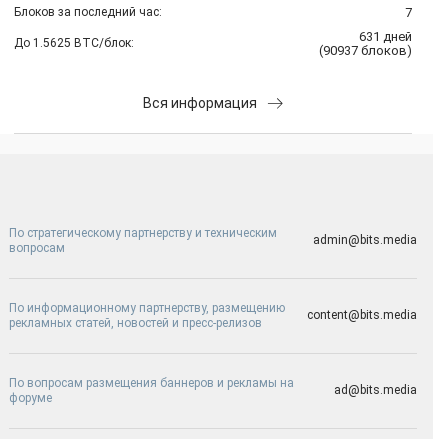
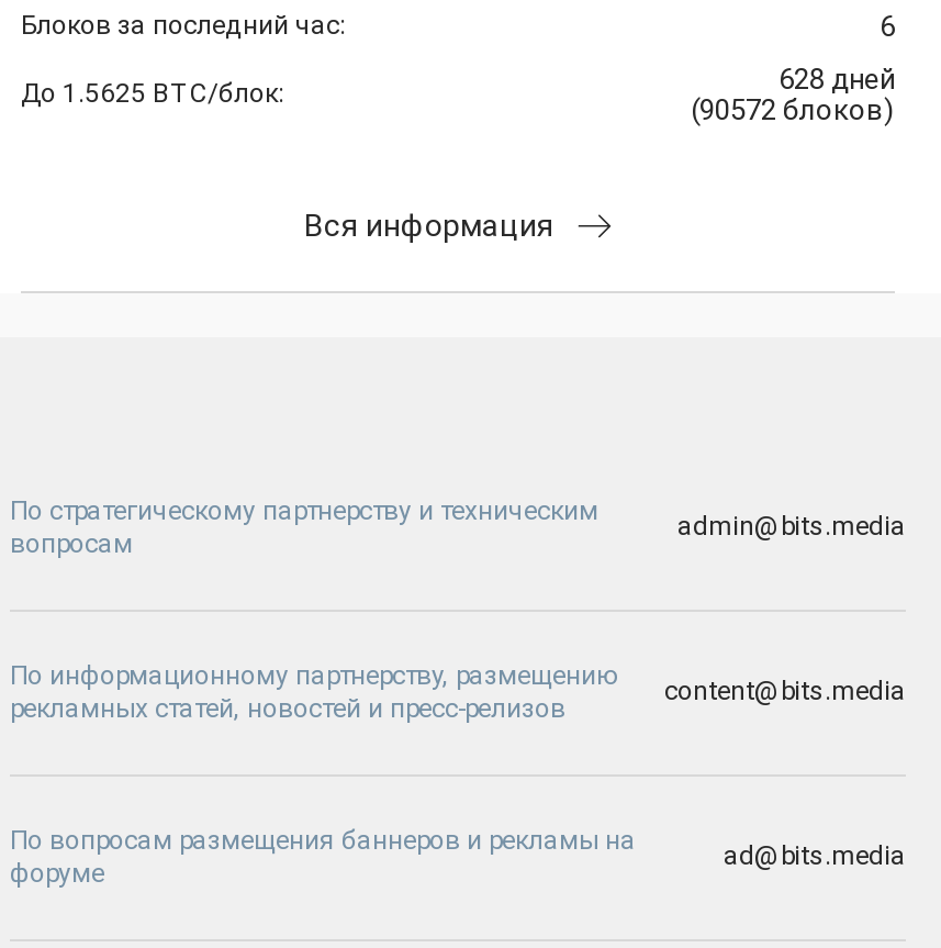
[405,5,412,20] 7 -> [880,10,895,43] 6
[359,29,412,44] 631 дней -> [778,63,895,96] 628 дней
[319,43,412,58] (90937 блоков) -> [691,93,895,126] (90572 блоков)

